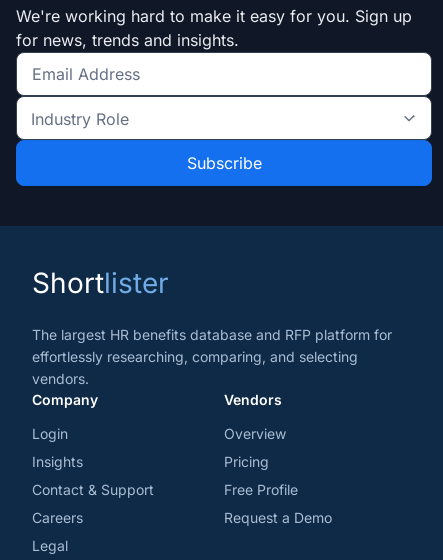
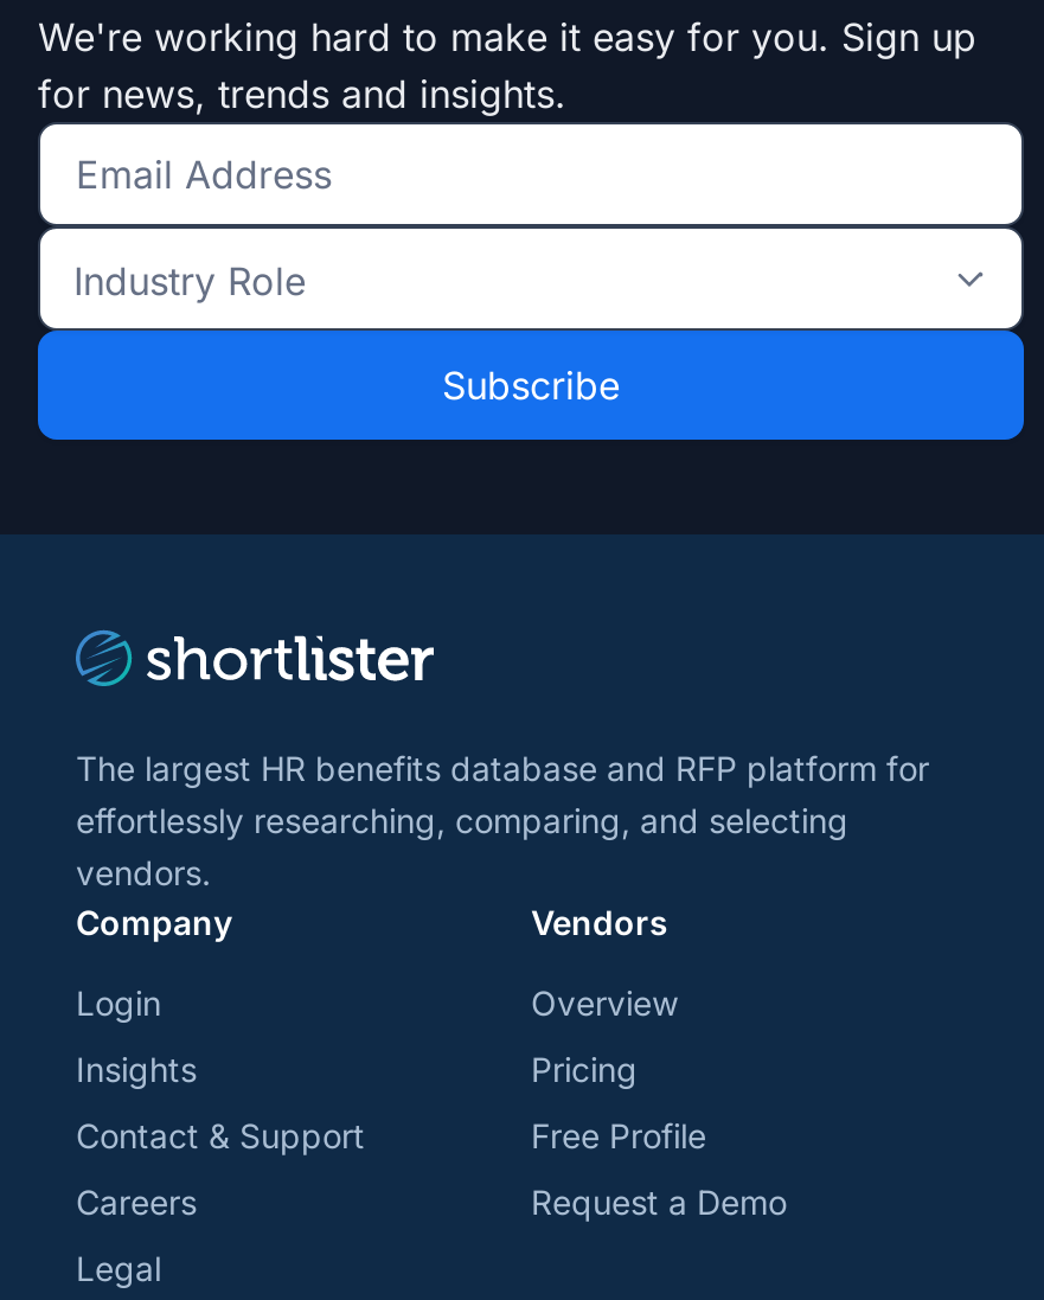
[32,266,169,300] Shortlister -> none

